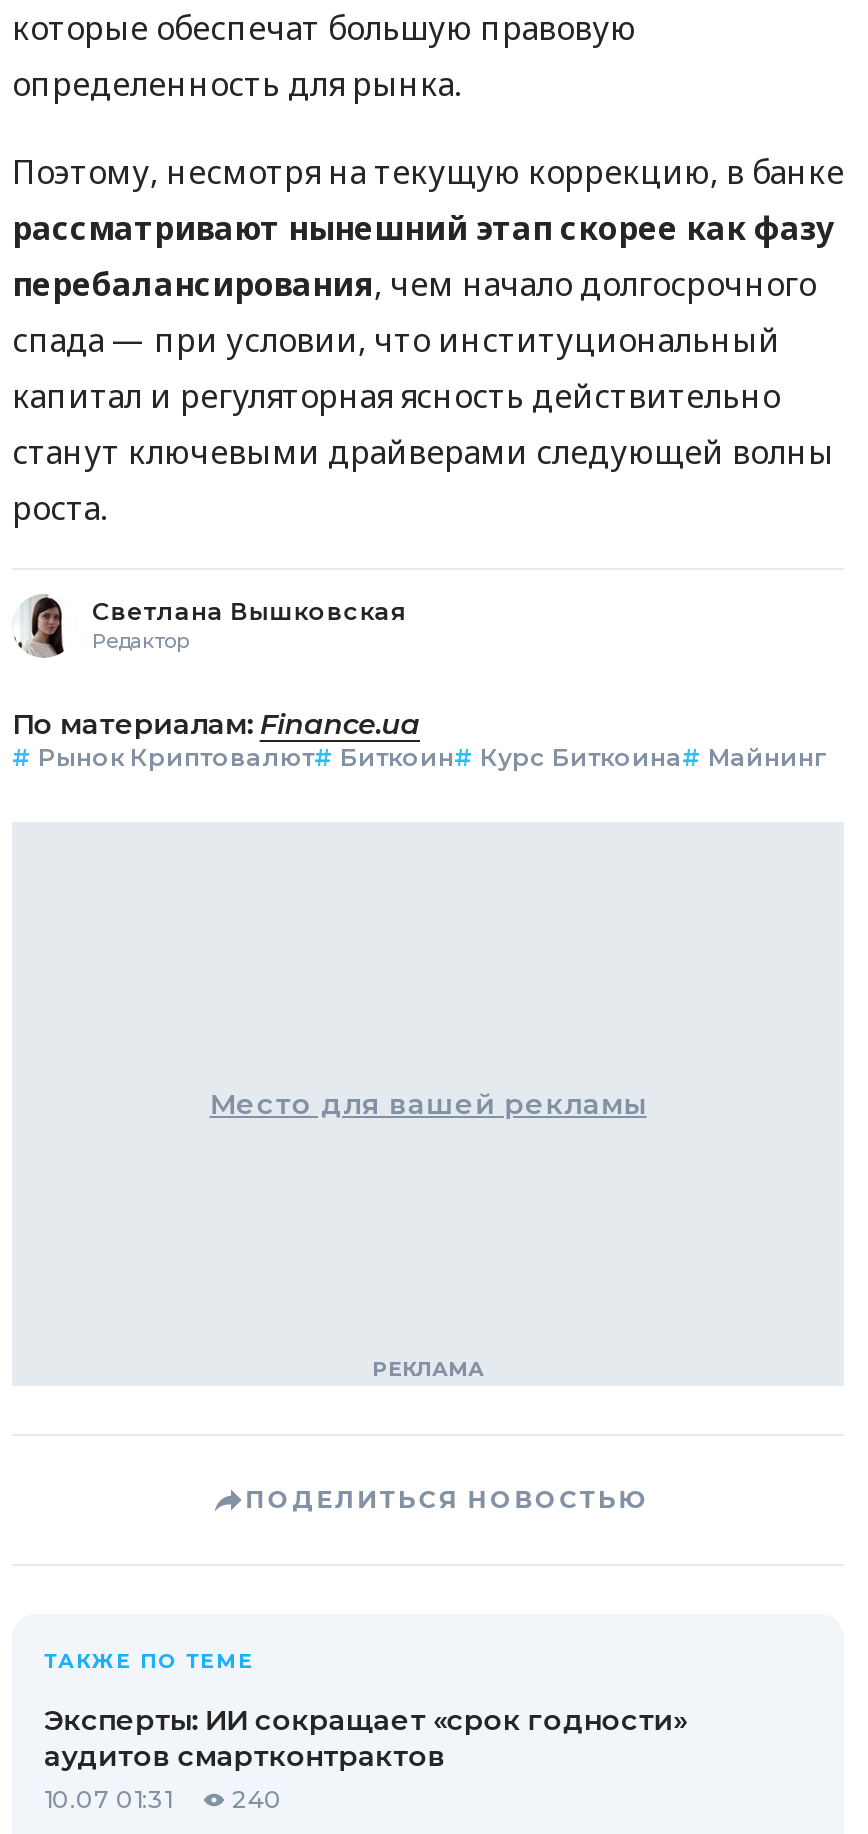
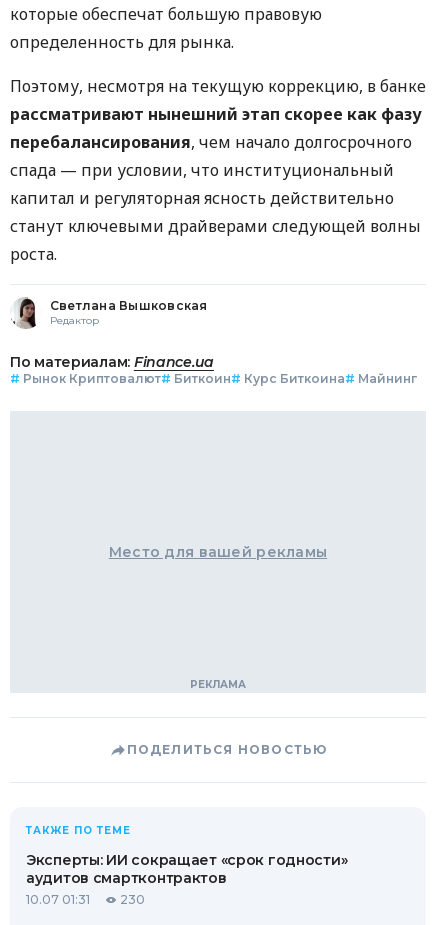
[44,1785,282,1815] 10.07 01:31 240 -> [26,892,145,907] 10.07 01:31 230

